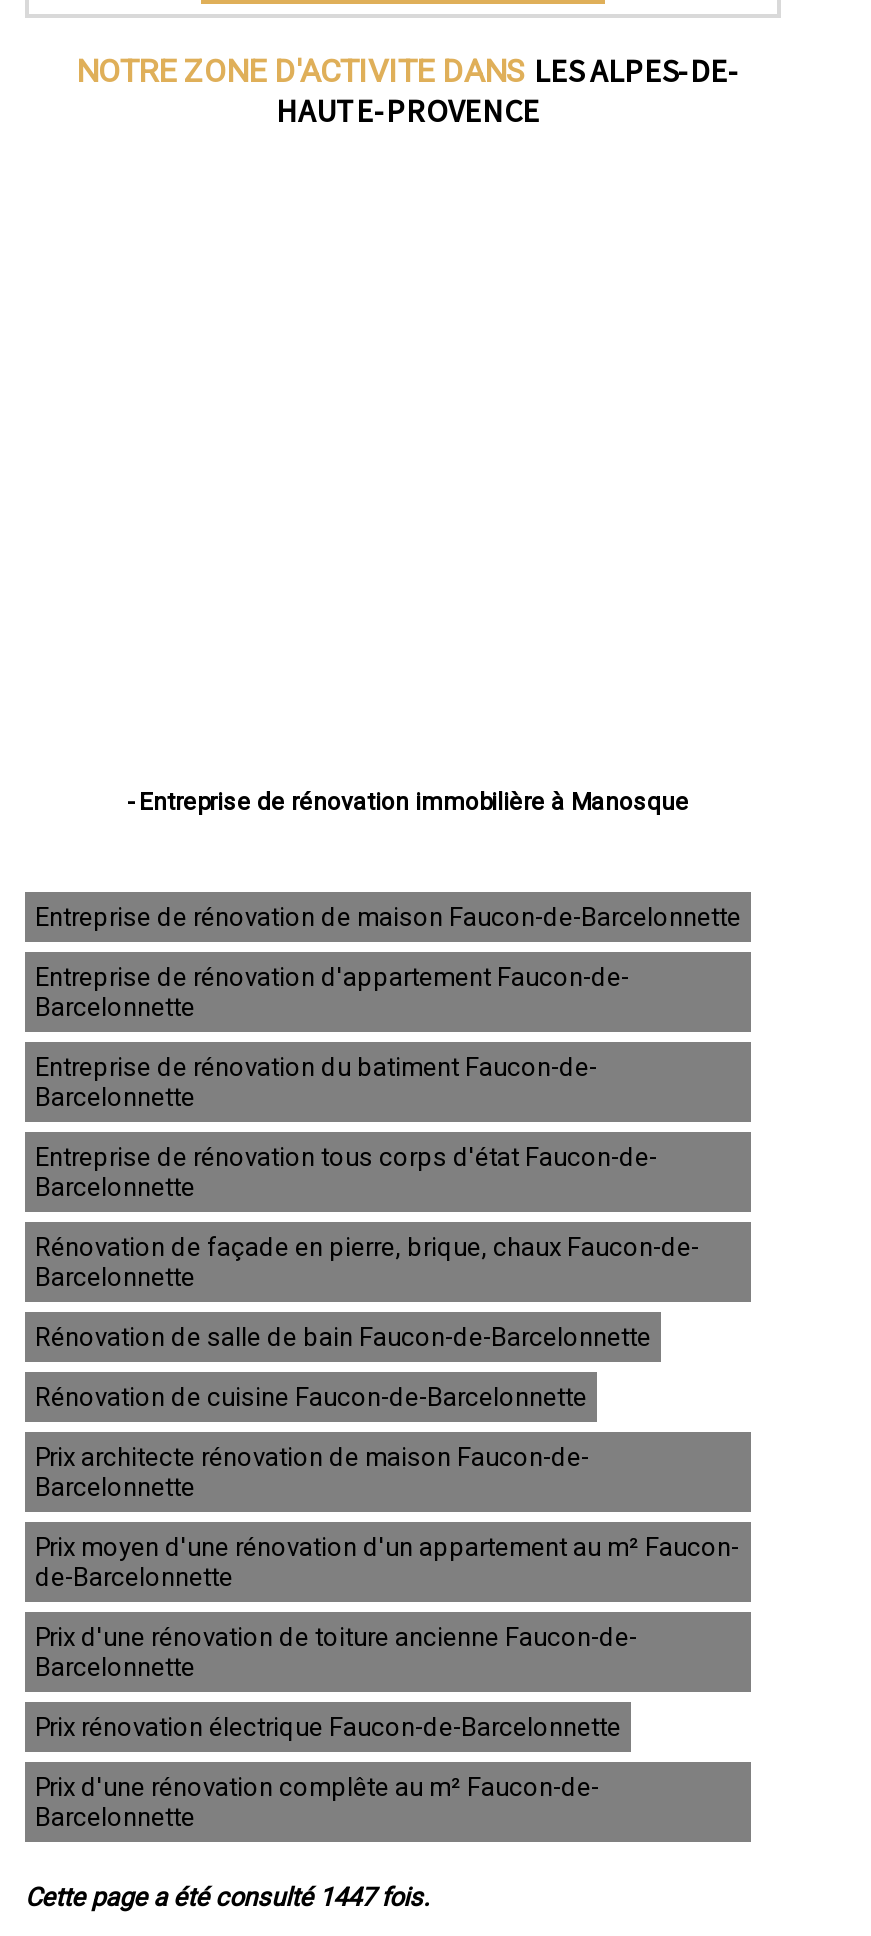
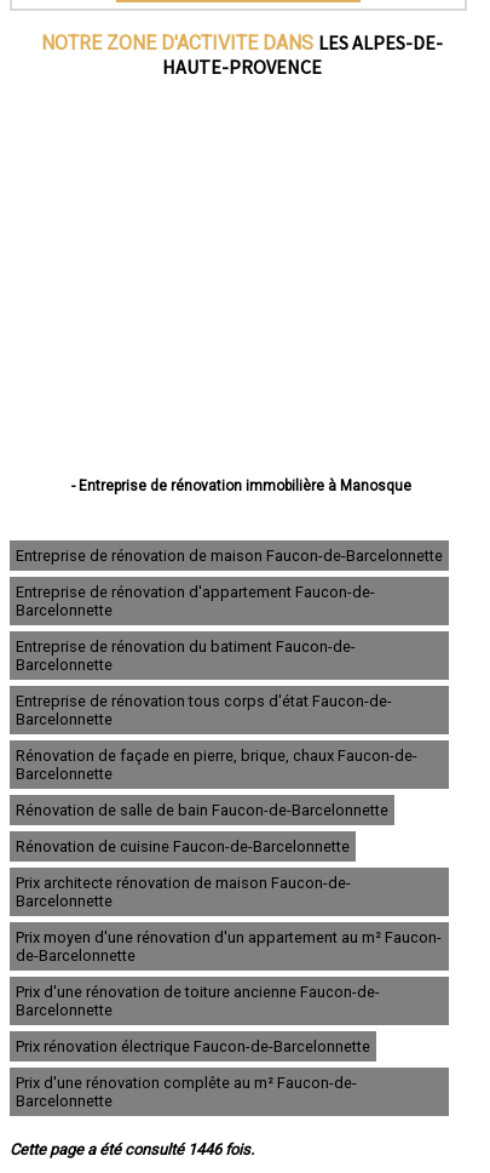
[25,1881,429,1911] Cette page a été consulté 1447 fois. -> [10,1140,254,1158] Cette page a été consulté 1446 fois.

